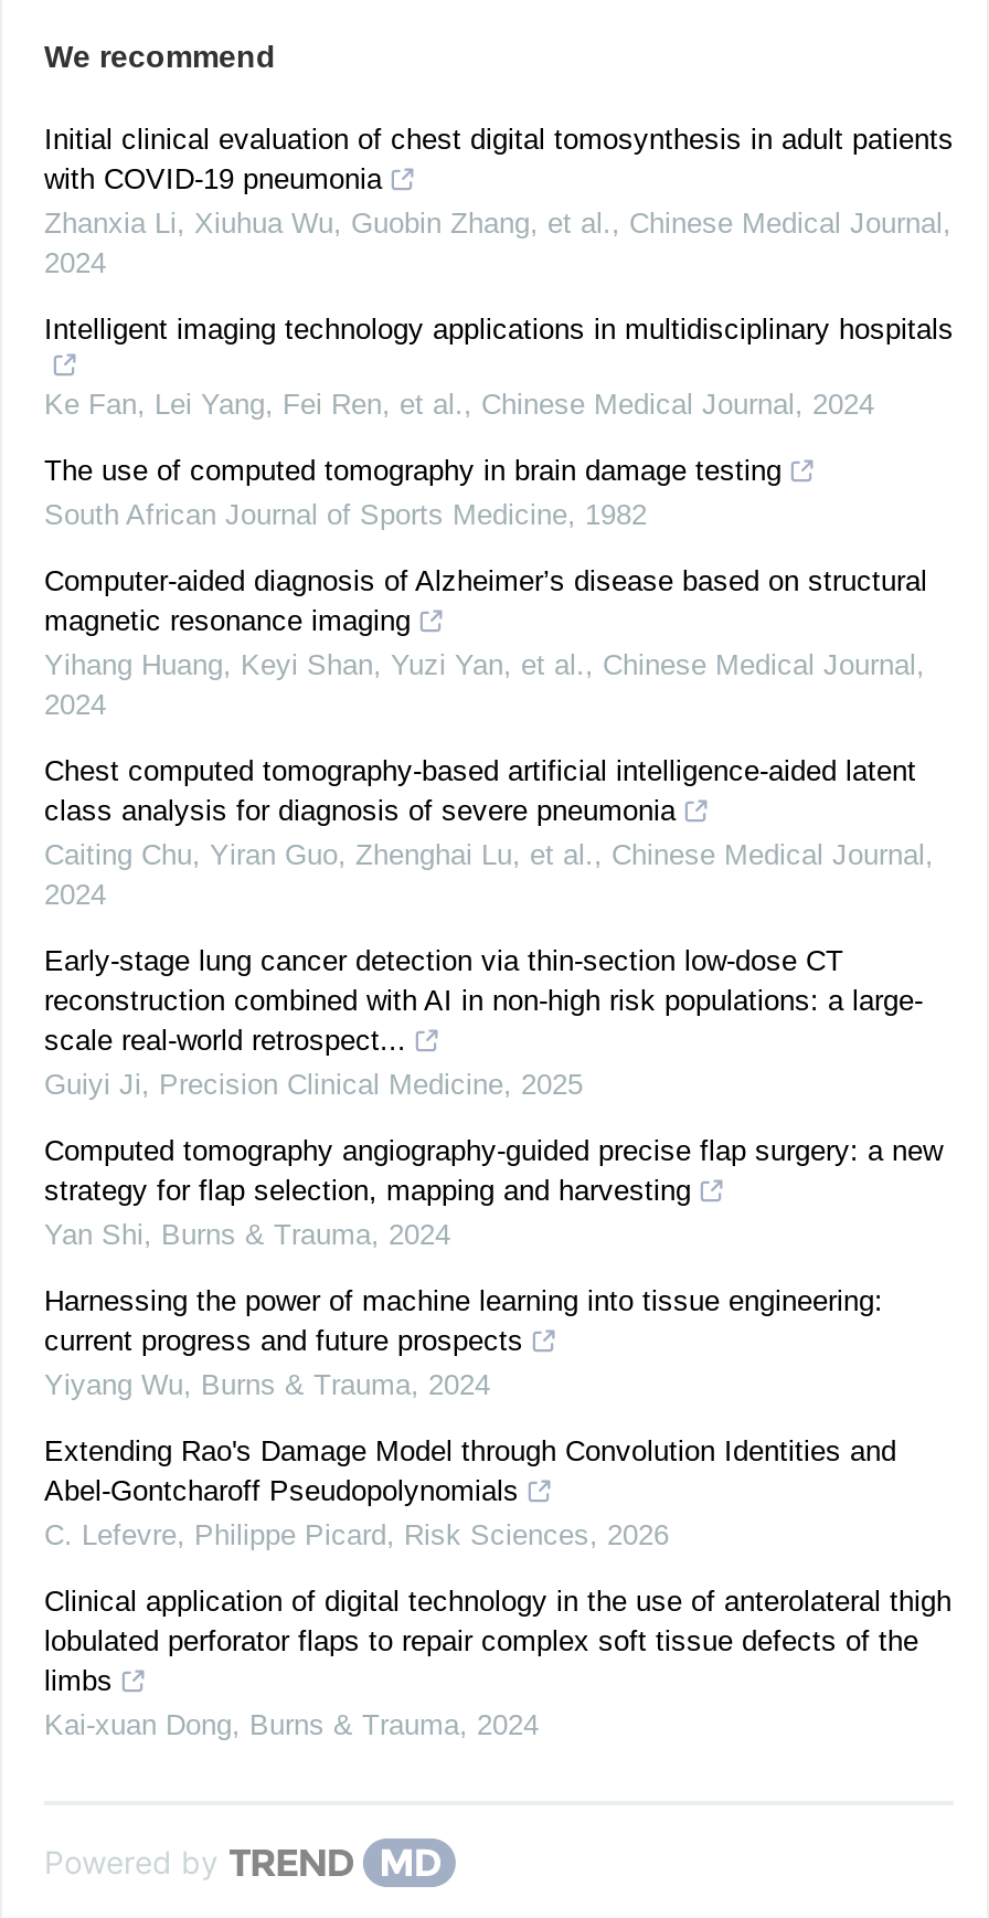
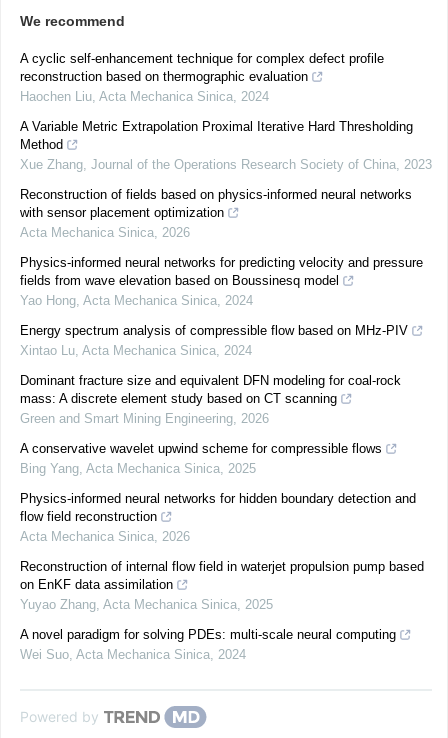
[44,123,954,1741] Initial clinical evaluation of chest digital tomosynthesis in adult patients | with COVID-19 pneumonia | Zhanxia Li, Xiuhua Wu, Guobin Zhang, et al., Chinese Medical Journal, | 2024 | Intelligent imaging technology applications in multidisciplinary hospitals | Ke Fan, Lei Yang, Fei Ren, et al., Chinese Medical Journal, 2024 | The use of computed tomography in brain damage testing | South African Journal of Sports Medicine, 1982 | Computer-aided diagnosis of Alzheimer’s disease based on structural | magnetic resonance imaging | Yihang Huang, Keyi Shan, Yuzi Yan, et al., Chinese Medical Journal, | 2024 | Chest computed tomography-based artificial intelligence-aided latent | class analysis for diagnosis of severe pneumonia | Caiting Chu, Yiran Guo, Zhenghai Lu, et al., Chinese Medical Journal, | 2024 | Early-stage lung cancer detection via thin-section low-dose CT | reconstruction combined with AI in non-high risk populations: a large- | scale real-world retrospect... | Guiyi Ji, Precision Clinical Medicine, 2025 | Computed tomography angiography-guided precise flap surgery: a new | strategy for flap selection, mapping and harvesting | Yan Shi, Burns & Trauma, 2024 | Harnessing the power of machine learning into tissue engineering: | current progress and future prospects | Yiyang Wu, Burns & Trauma, 2024 | Extending Rao's Damage Model through Convolution Identities and | Abel-Gontcharoff Pseudopolynomials | C. Lefevre, Philippe Picard, Risk Sciences, 2026 | Clinical application of digital technology in the use of anterolateral thigh | lobulated perforator flaps to repair complex soft tissue defects of the | limbs | Kai-xuan Dong, Burns & Trauma, 2024 -> [20,51,432,662] A cyclic self-enhancement technique for complex defect profile | reconstruction based on thermographic evaluation | Haochen Liu, Acta Mechanica Sinica, 2024 | A Variable Metric Extrapolation Proximal Iterative Hard Thresholding | Method | Xue Zhang, Journal of the Operations Research Society of China, 2023 | Reconstruction of fields based on physics-informed neural networks | with sensor placement optimization | Acta Mechanica Sinica, 2026 | Physics-informed neural networks for predicting velocity and pressure | fields from wave elevation based on Boussinesq model | Yao Hong, Acta Mechanica Sinica, 2024 | Energy spectrum analysis of compressible flow based on MHz-PIV | Xintao Lu, Acta Mechanica Sinica, 2024 | Dominant fracture size and equivalent DFN modeling for coal-rock | mass: A discrete element study based on CT scanning | Green and Smart Mining Engineering, 2026 | A conservative wavelet upwind scheme for compressible flows | Bing Yang, Acta Mechanica Sinica, 2025 | Physics-informed neural networks for hidden boundary detection and | flow field reconstruction | Acta Mechanica Sinica, 2026 | Reconstruction of internal flow field in waterjet propulsion pump based | on EnKF data assimilation | Yuyao Zhang, Acta Mechanica Sinica, 2025 | A novel paradigm for solving PDEs: multi-scale neural computing | Wei Suo, Acta Mechanica Sinica, 2024

